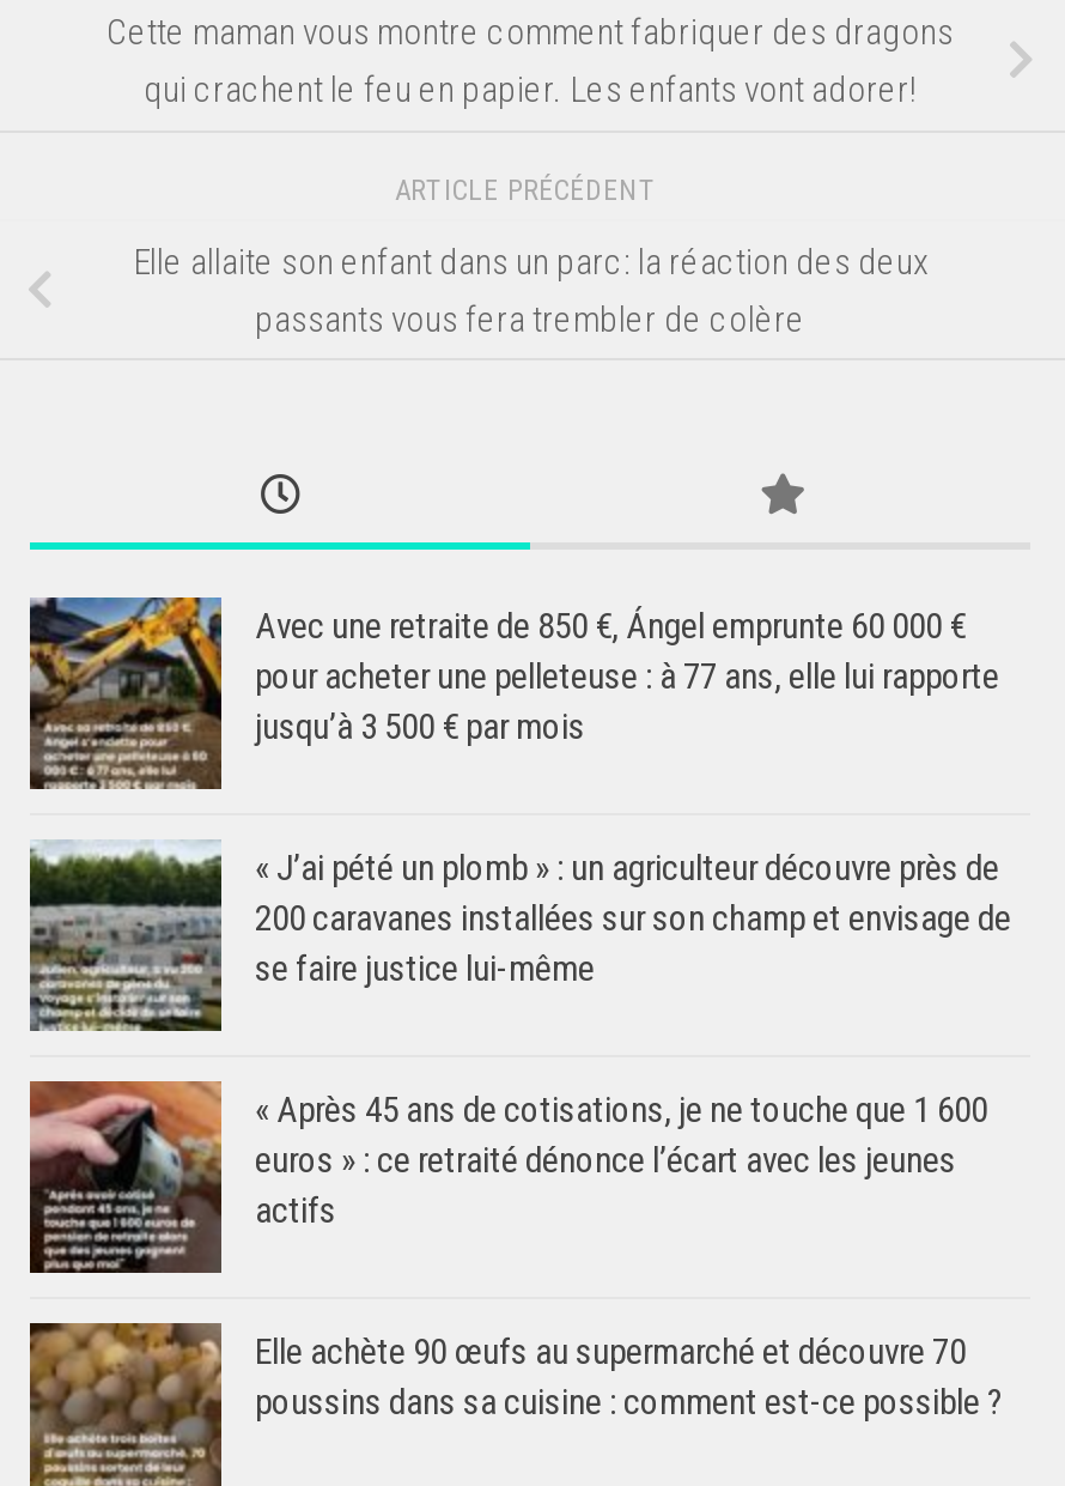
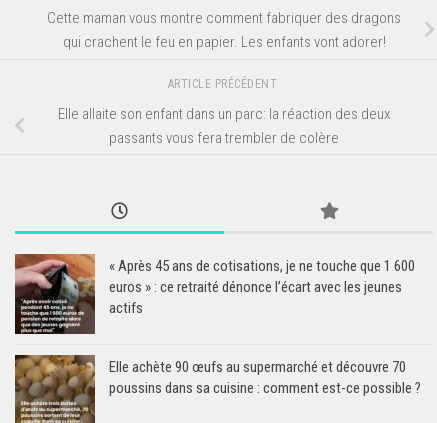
[28,595,1011,991] [image] | Avec une retraite de 850 €, Ángel emprunte 60 000 € | pour acheter une pelleteuse : à 77 ans, elle lui rapporte | jusqu’à 3 500 € par mois | « J’ai pété un plomb » : un agriculteur découvre près de | 200 caravanes installées sur son champ et envisage de | se faire justice lui-même -> none
[28,842,221,1033] [image] -> none

